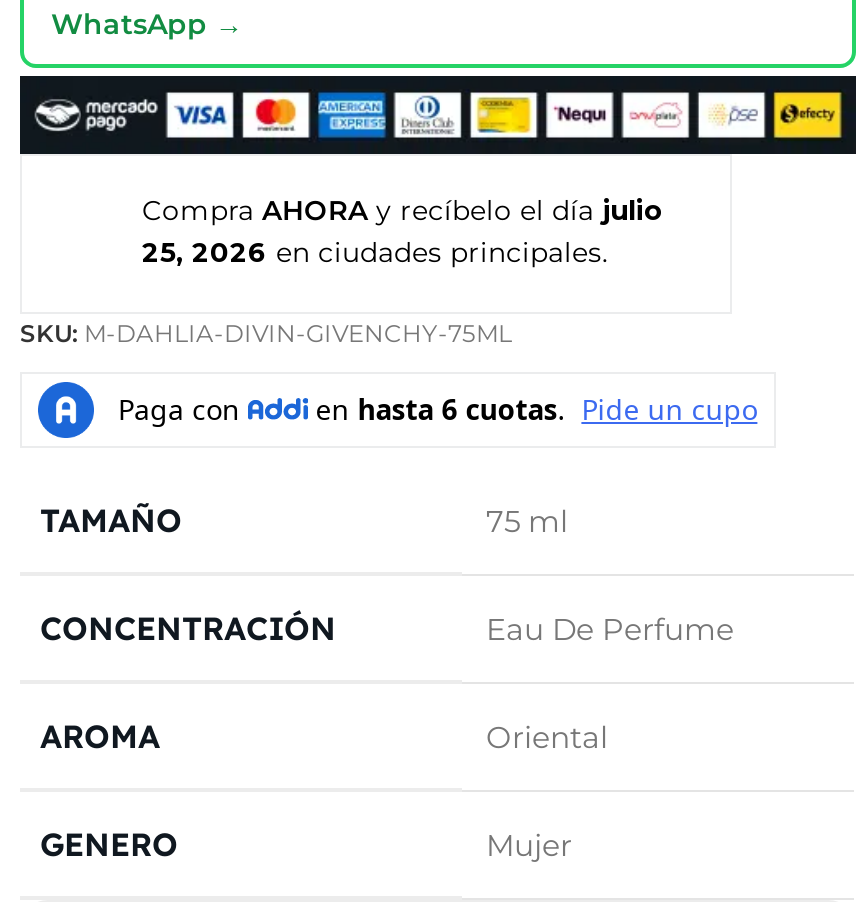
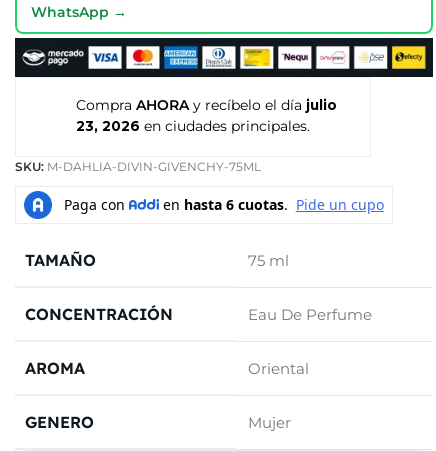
[142,235,608,267] 25, 2026 en ciudades principales. -> [76,118,310,134] 23, 2026 en ciudades principales.

